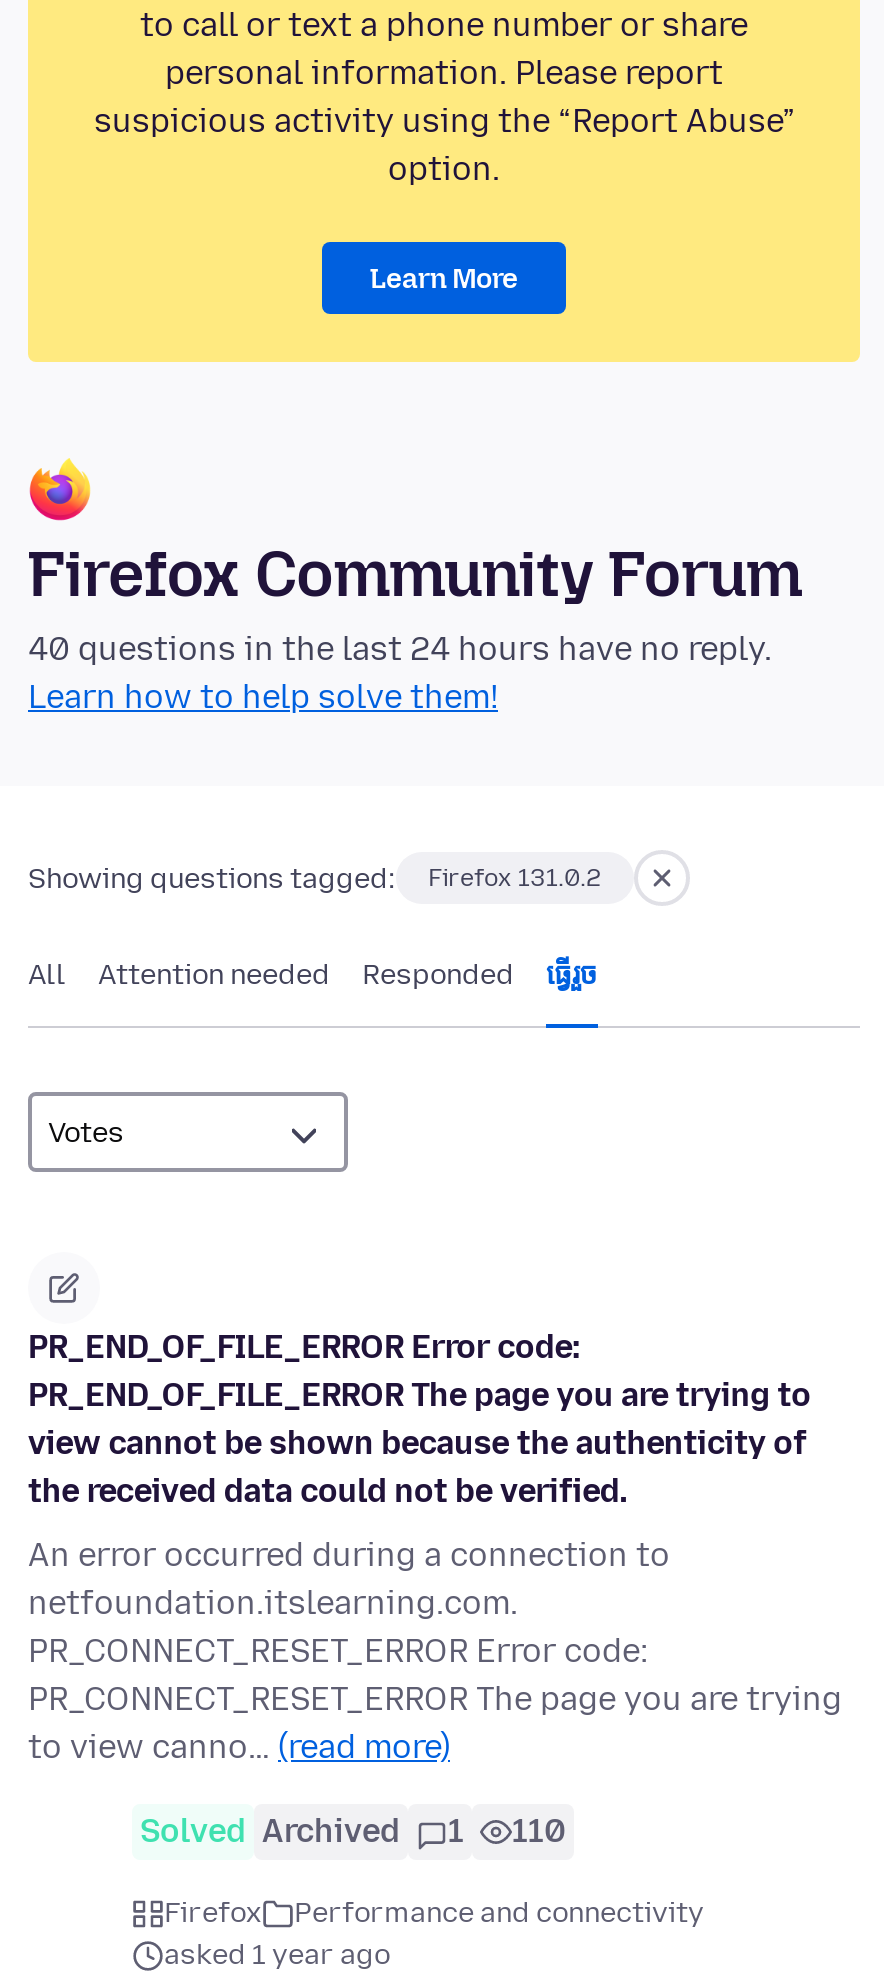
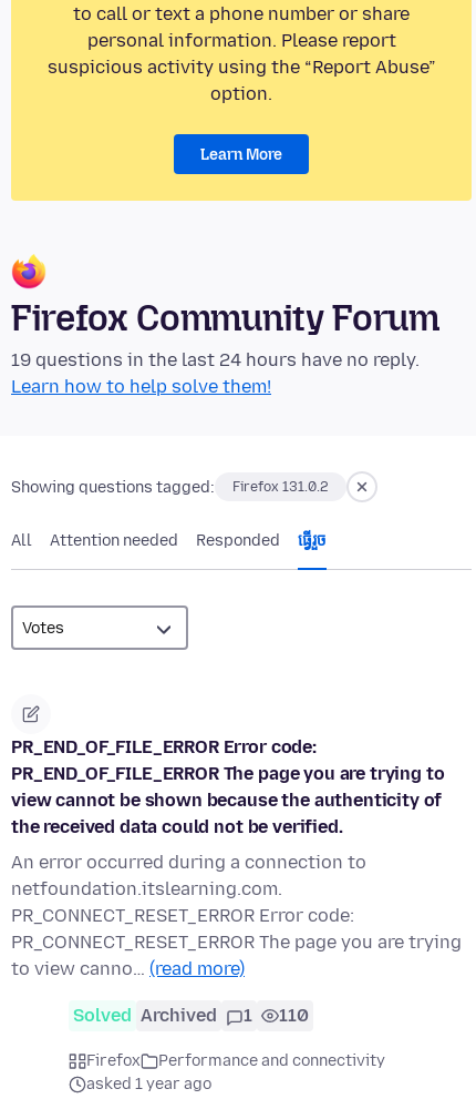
[28,631,772,669] 40 questions in the last 24 hours have no reply. -> [11,350,420,371] 19 questions in the last 24 hours have no reply.

